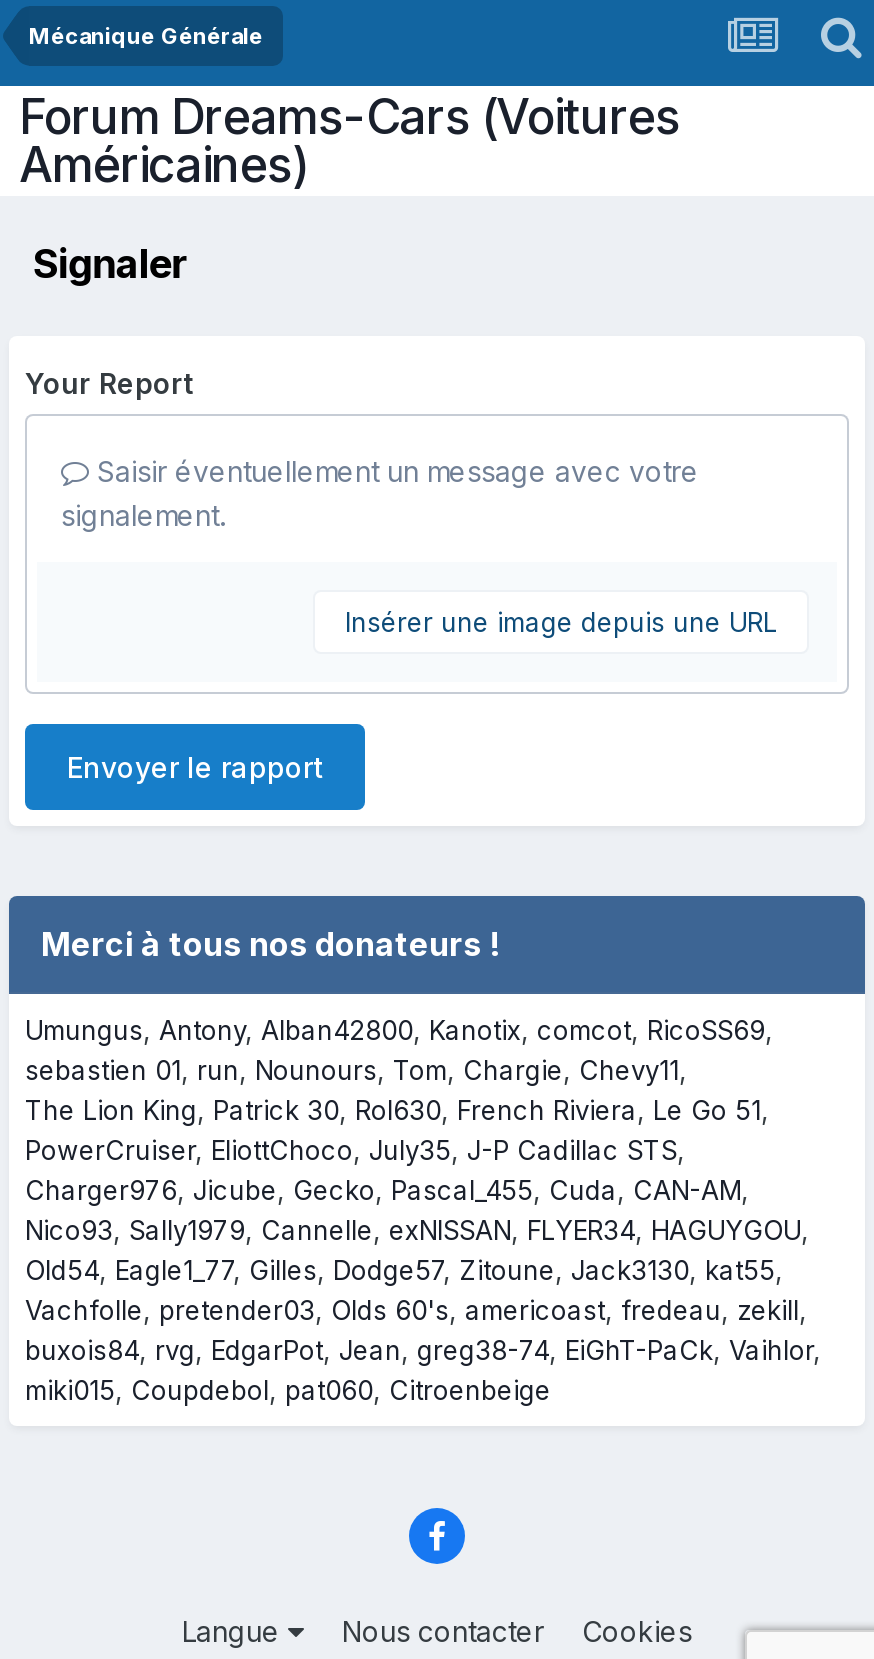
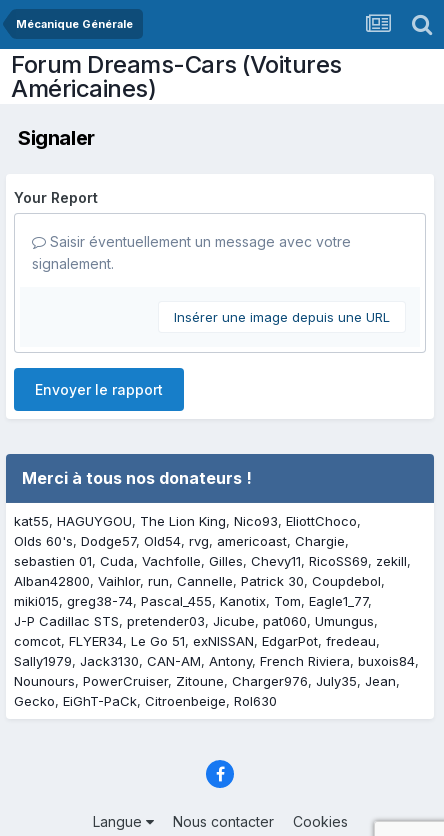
[25,1014,813,1405] Umungus Antony Alban42800 Kanotix comcot RicoSS69 | sebastien 01 run Nounours Tom Chargie Chevy11 | The Lion King Patrick 30 Rol630 French Riviera Le Go 51 | PowerCruiser EliottChoco July35 J-P Cadillac STS | Charger976 Jicube Gecko Pascal_455 Cuda CAN-AM | Nico93 Sally1979 Cannelle exNISSAN FLYER34 HAGUYGOU | Old54 Eagle1_77 Gilles Dodge57 Zitoune Jack3130 kat55 | Vachfolle pretender03 Olds 60's americoast fredeau zekill | buxois84 rvg EdgarPot Jean greg38-74 EiGhT-PaCk Vaihlor | miki015 Coupdebol pat060 Citroenbeige -> [14,513,415,708] kat55 HAGUYGOU The Lion King Nico93 EliottChoco | Olds 60's Dodge57 Old54 rvg americoast Chargie | sebastien 01 Cuda Vachfolle Gilles Chevy11 RicoSS69 zekill | Alban42800 Vaihlor run Cannelle Patrick 30 Coupdebol | miki015 greg38-74 Pascal_455 Kanotix Tom Eagle1_77 | J-P Cadillac STS pretender03 Jicube pat060 Umungus | comcot FLYER34 Le Go 51 exNISSAN EdgarPot fredeau | Sally1979 Jack3130 CAN-AM Antony French Riviera buxois84 | Nounours PowerCruiser Zitoune Charger976 July35 Jean | Gecko EiGhT-PaCk Citroenbeige Rol630

